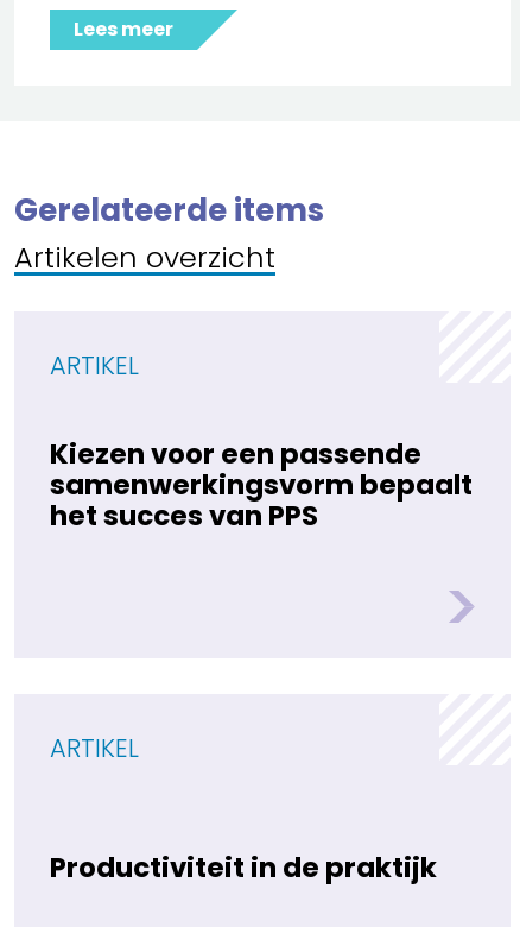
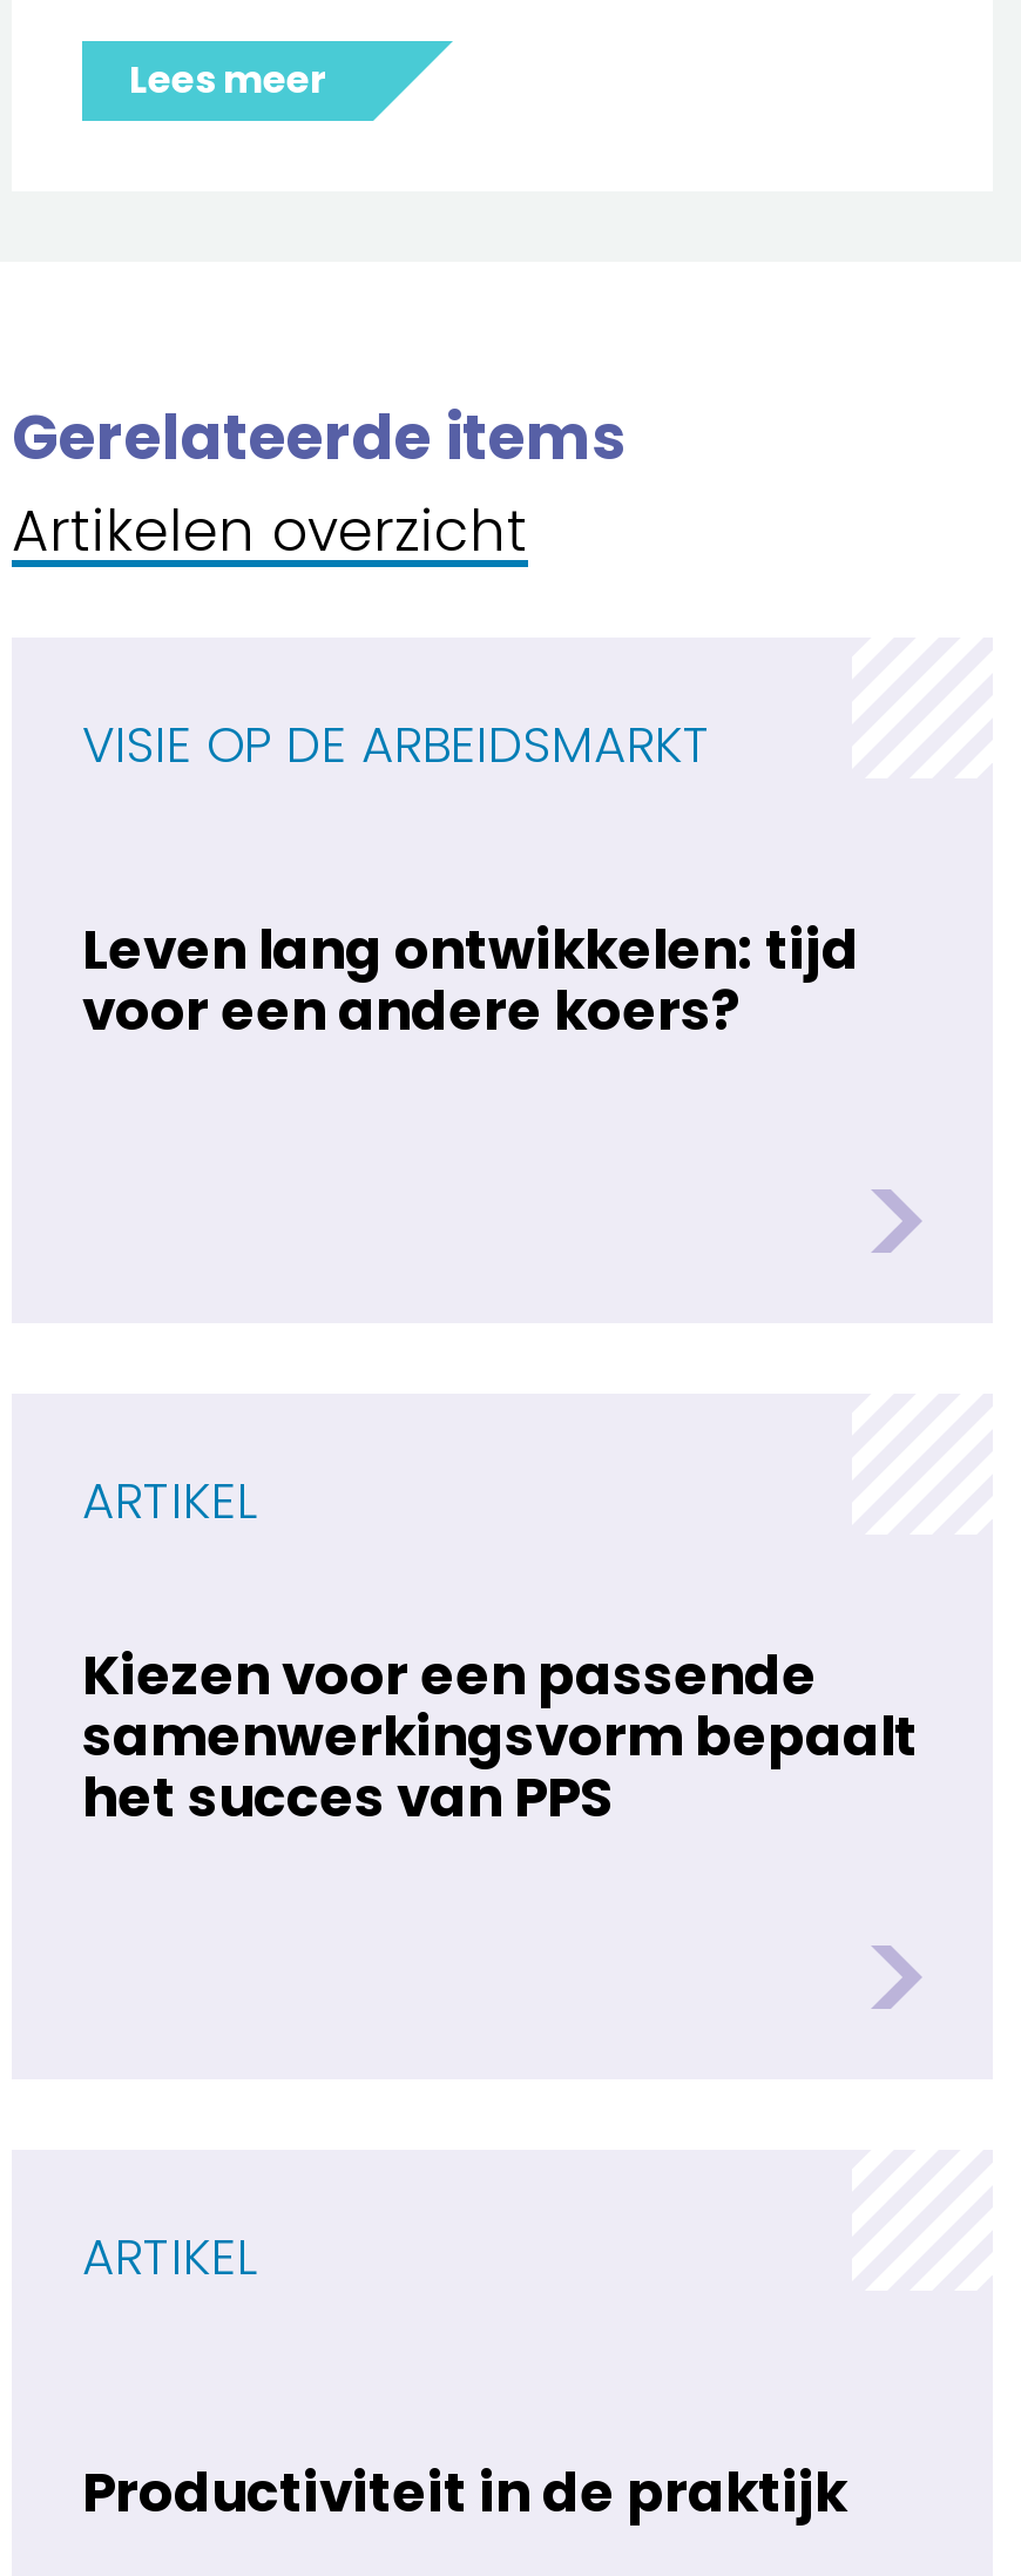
none -> [82,711,859,1049] VISIE OP DE ARBEIDSMARKT | Leven lang ontwikkelen: tijd | voor een andere koers?

